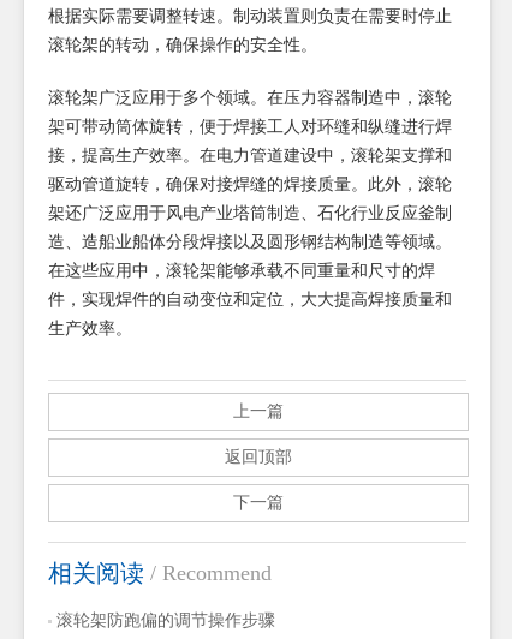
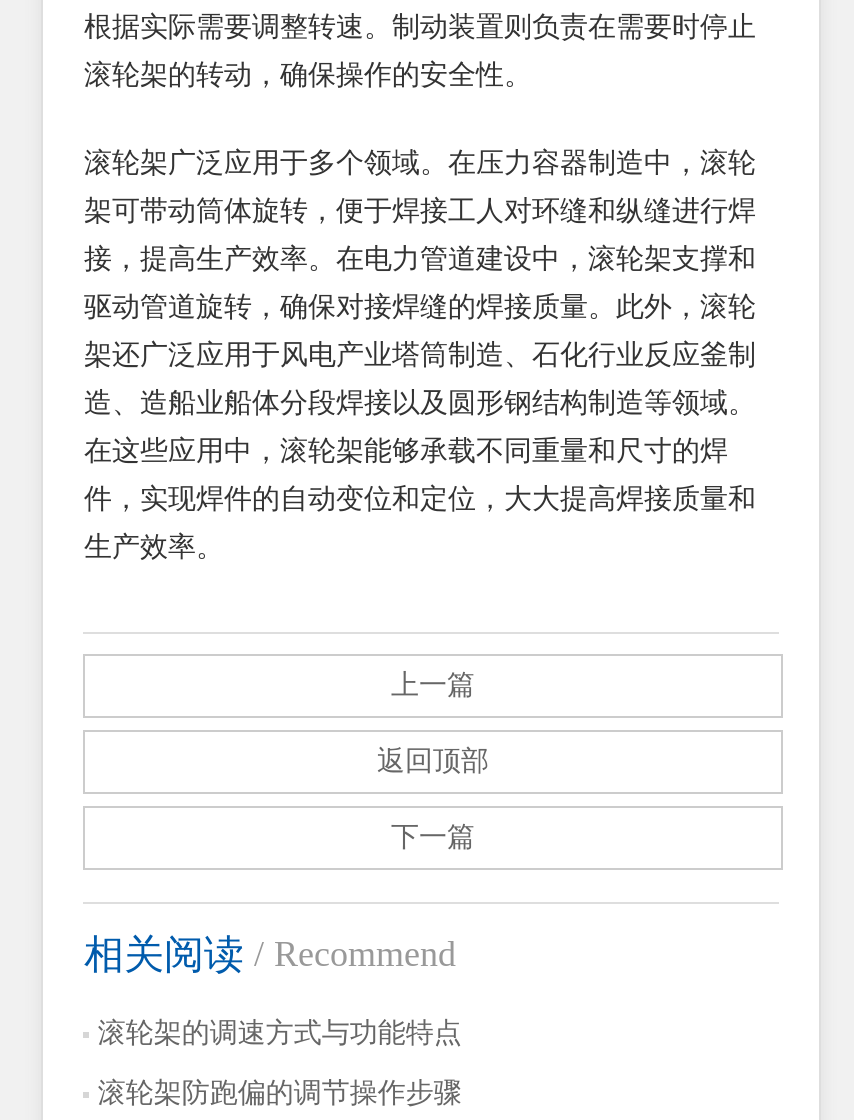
none -> [98,1018,462,1048] 滚轮架的调速方式与功能特点

